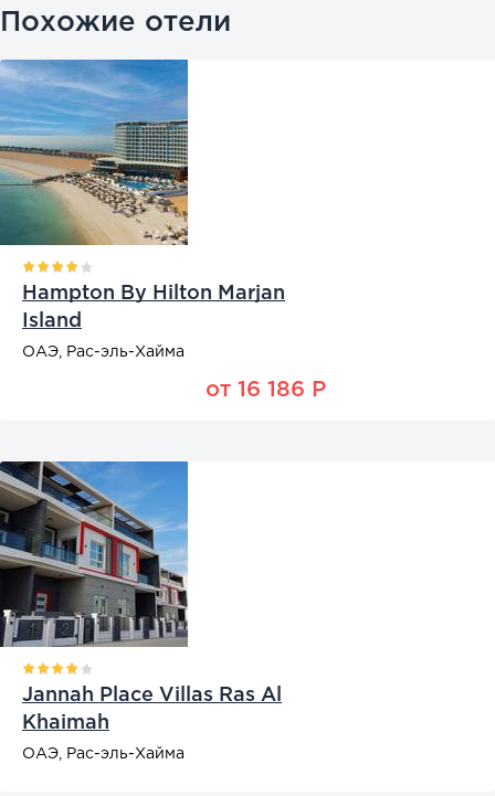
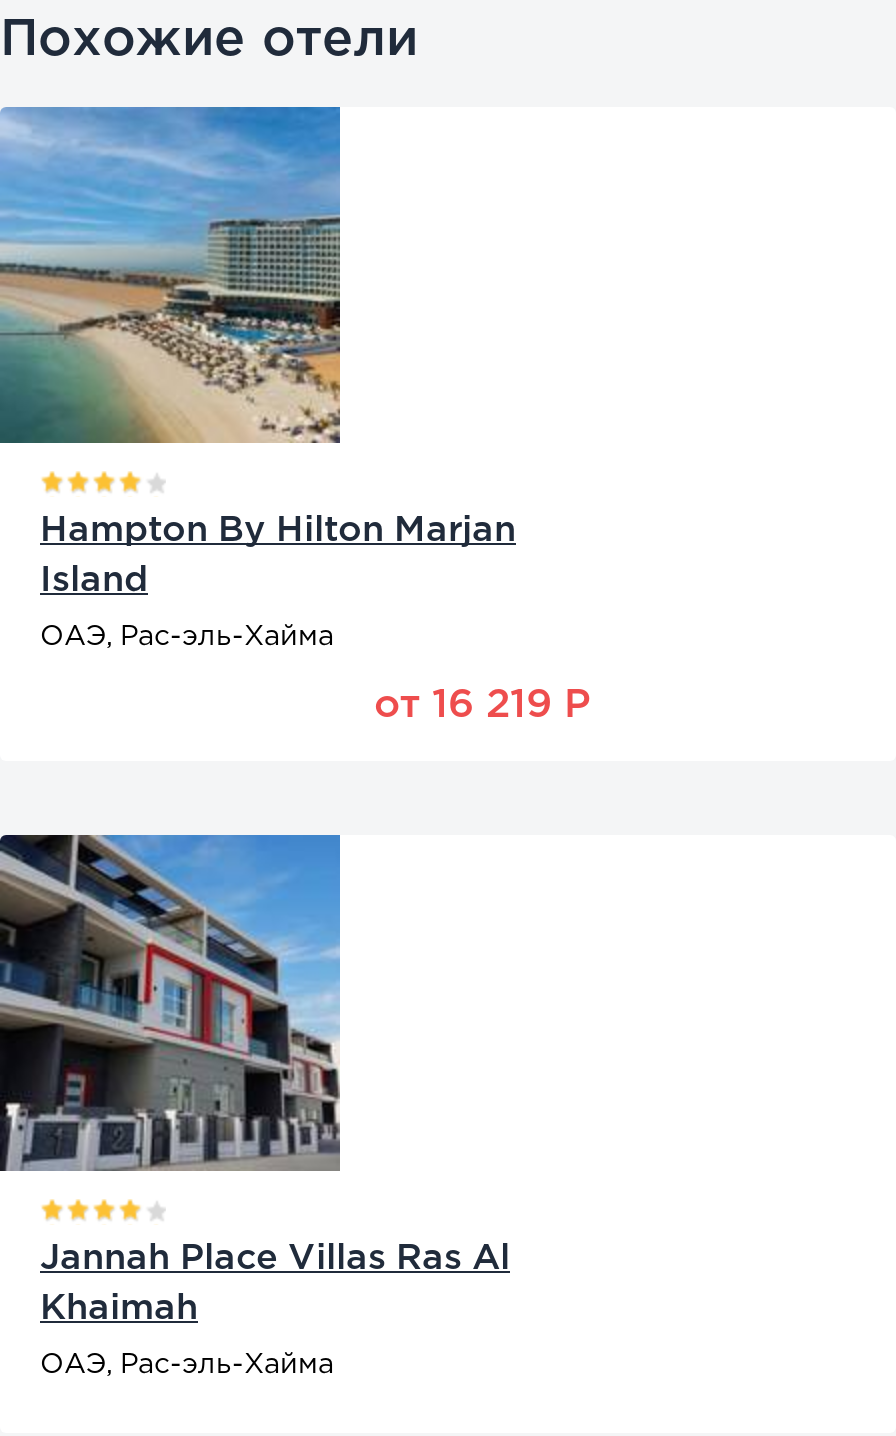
[206,380,326,400] от 16 186 Р -> [374,688,590,724] от 16 219 Р

